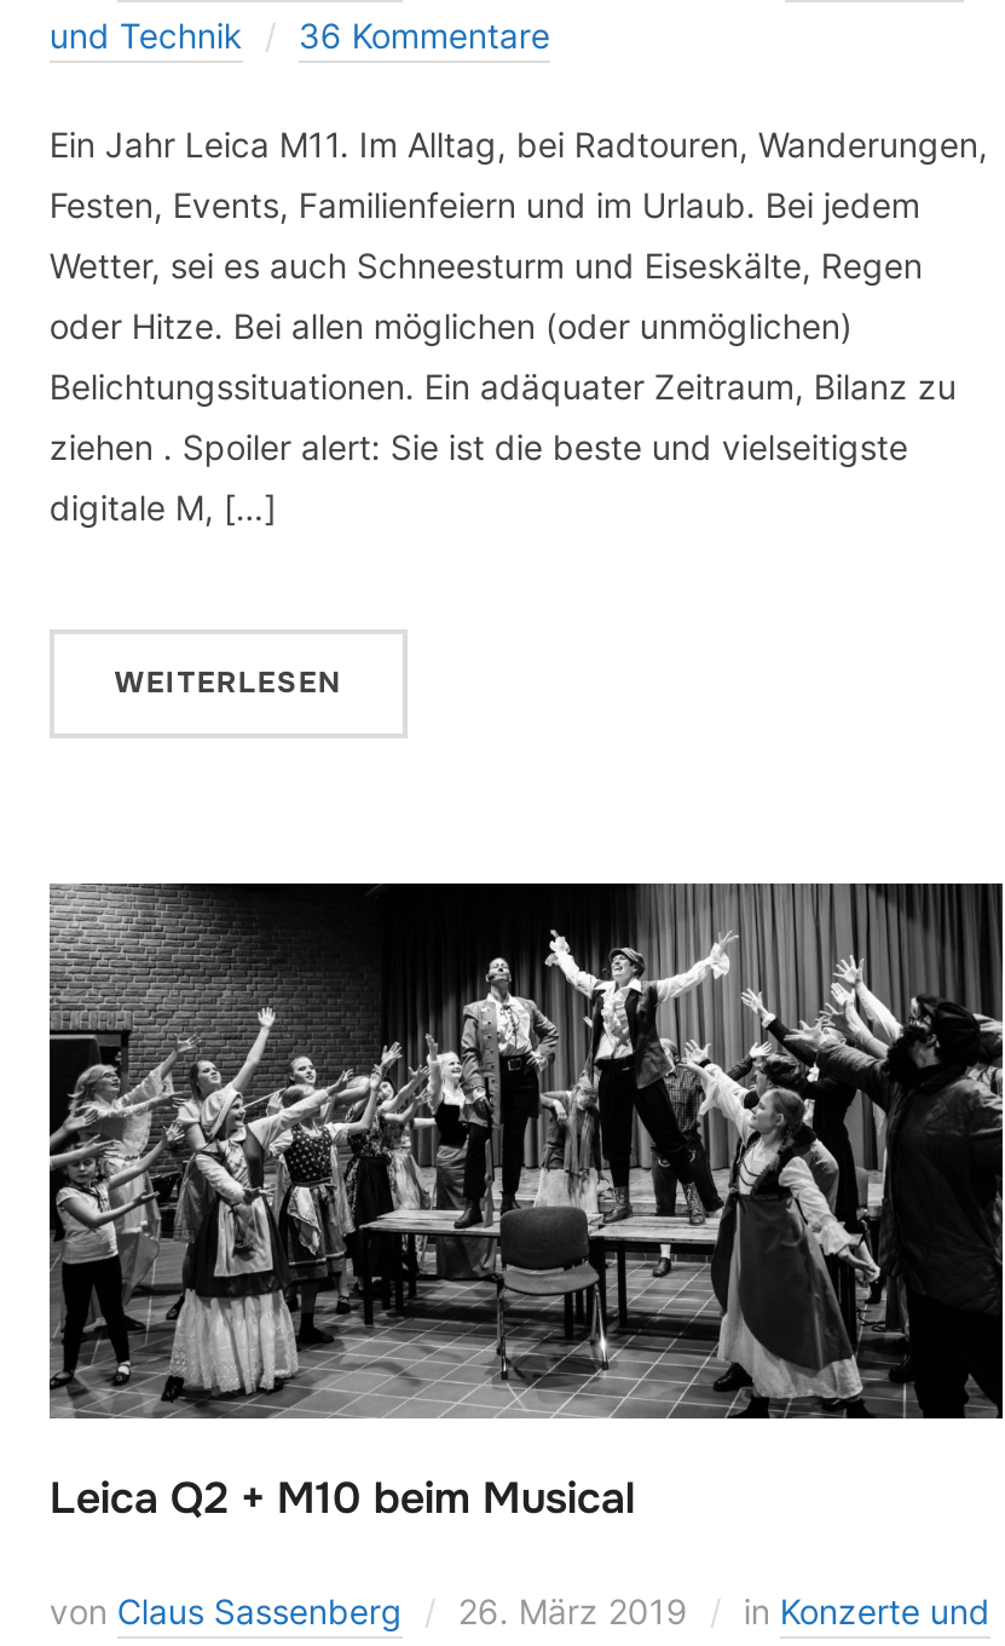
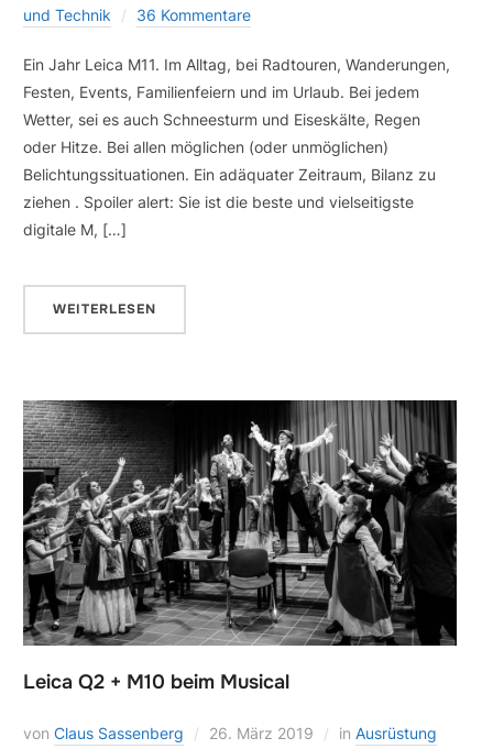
[744,1591,990,1632] in Konzerte und -> [339,723,437,742] in Ausrüstung

